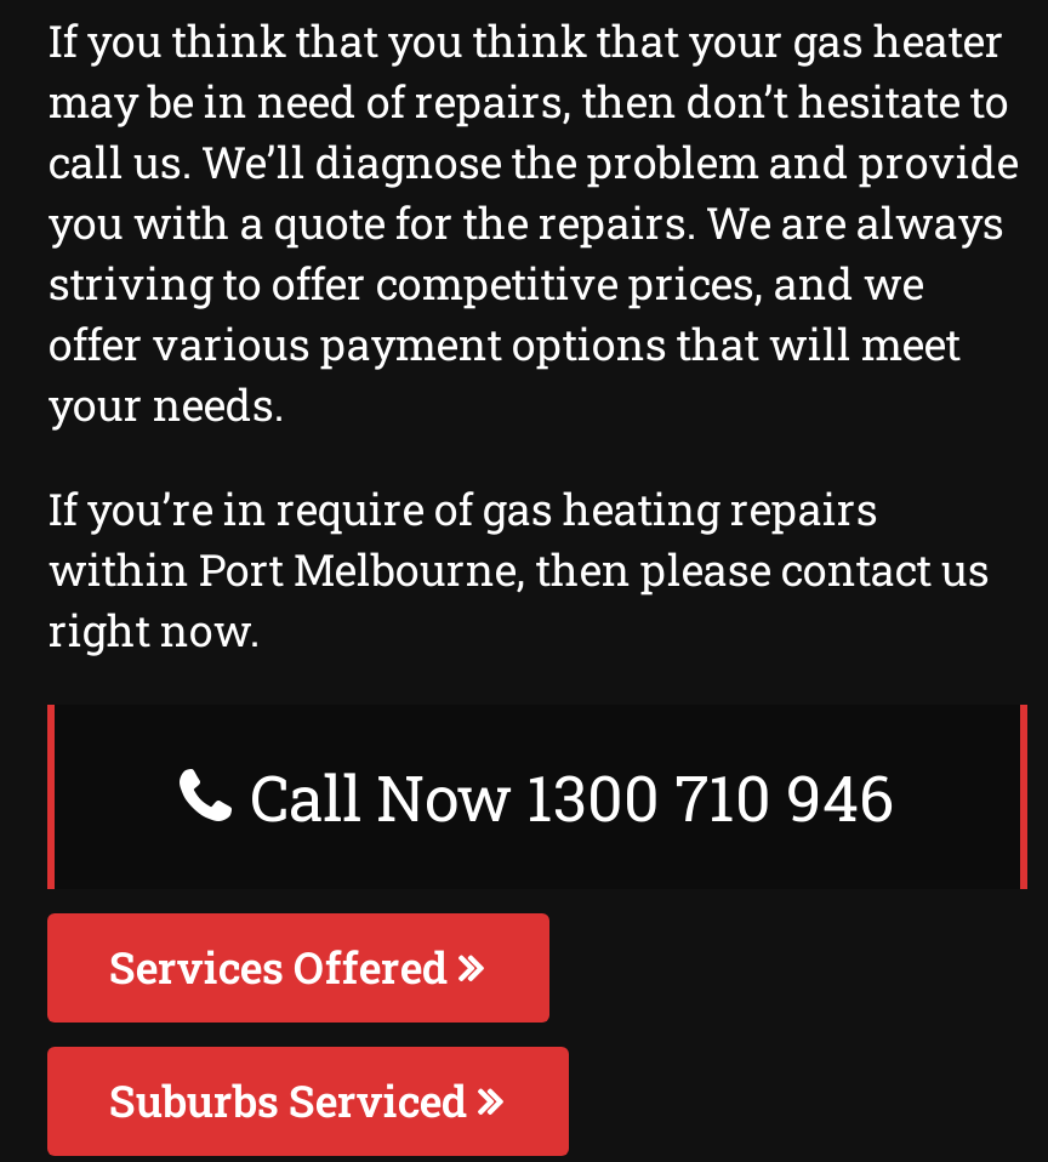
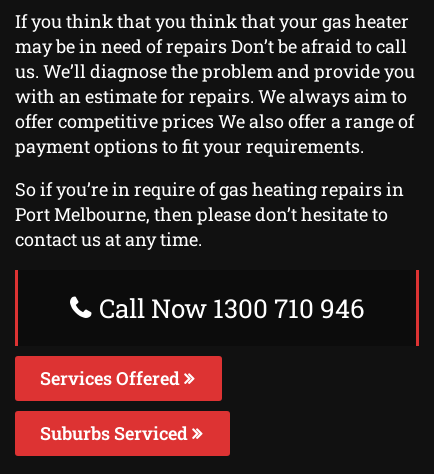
[48,72,1019,433] may be in need of repairs, then don’t hesitate to | call us. We’ll diagnose the problem and provide | you with a quote for the repairs. We are always | striving to offer competitive prices, and we | offer various payment options that will meet | your needs. -> [15,34,415,158] may be in need of repairs Don’t be afraid to call | us. We’ll diagnose the problem and provide you | with an estimate for repairs. We always aim to | offer competitive prices We also offer a range of | payment options to fit your requirements.
[48,479,990,659] If you’re in require of gas heating repairs | within Port Melbourne, then please contact us | right now. -> [15,177,404,251] So if you’re in require of gas heating repairs in | Port Melbourne, then please don’t hesitate to | contact us at any time.

